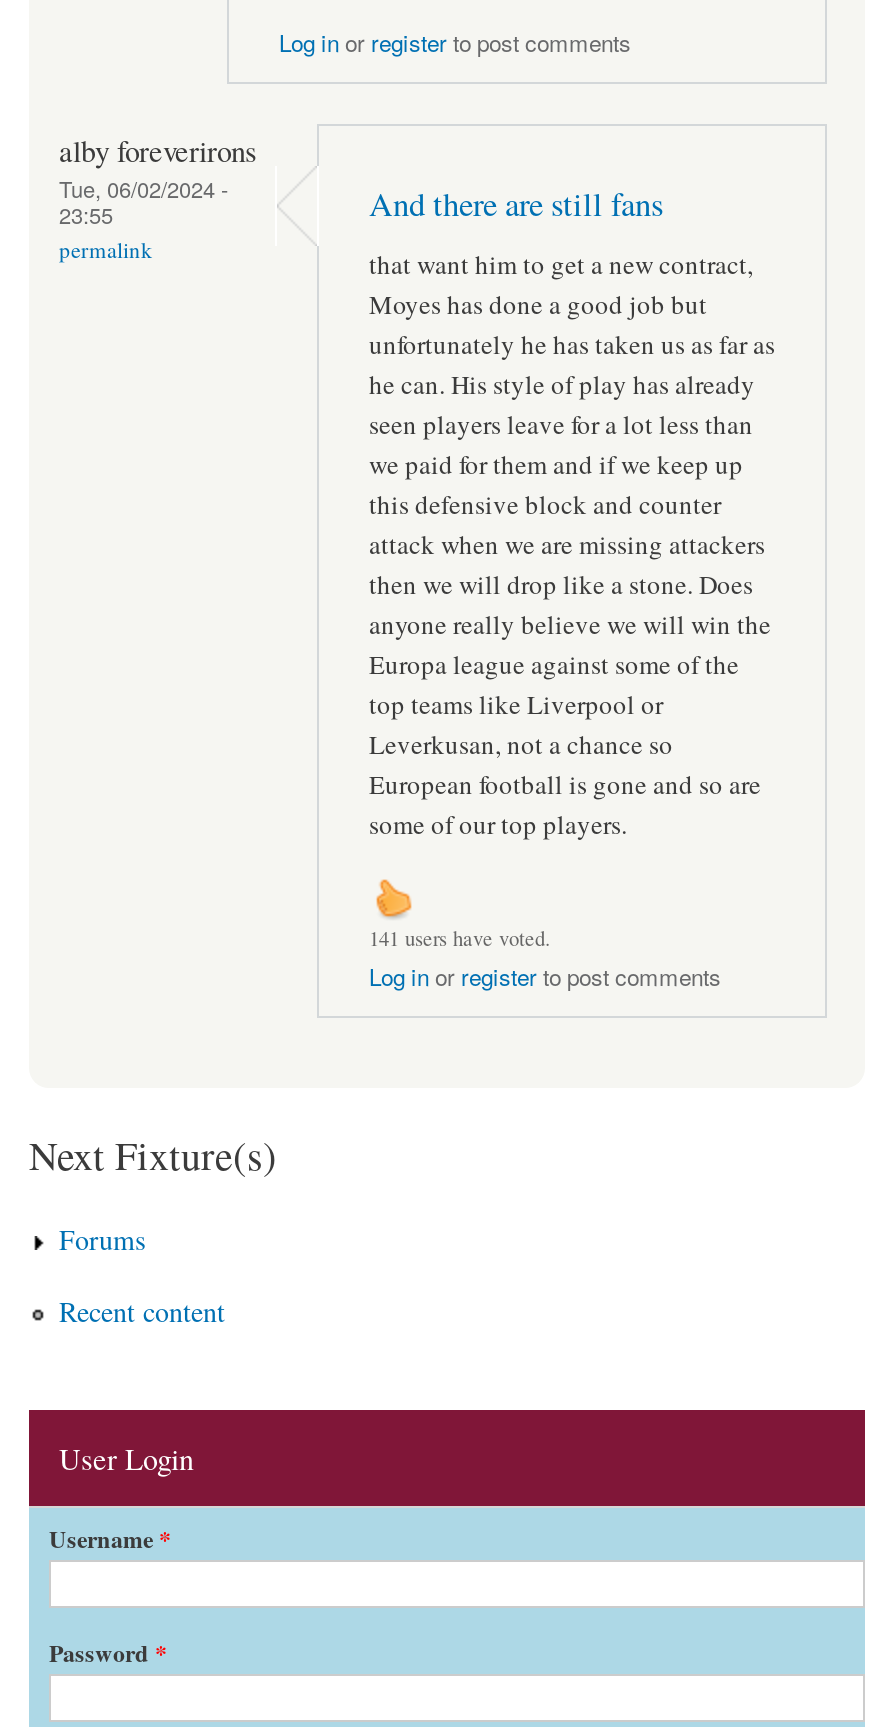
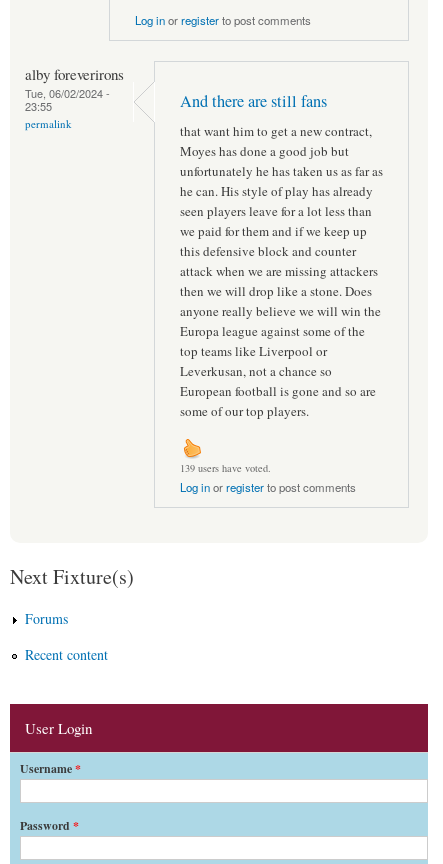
[369,925,551,953] 141 users have voted. -> [180,461,271,475] 139 users have voted.

